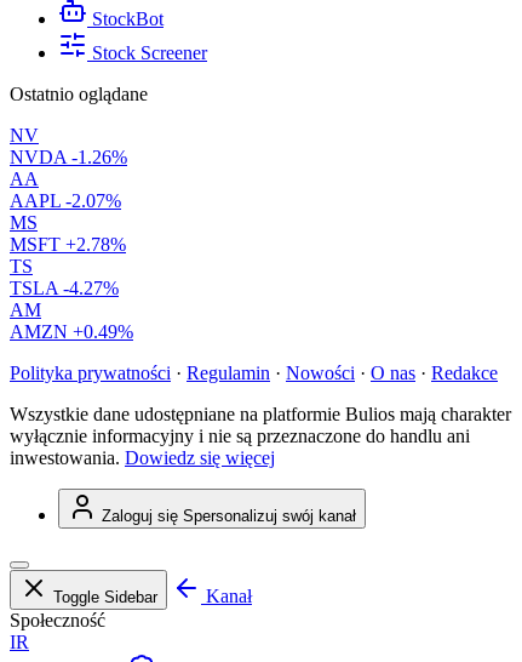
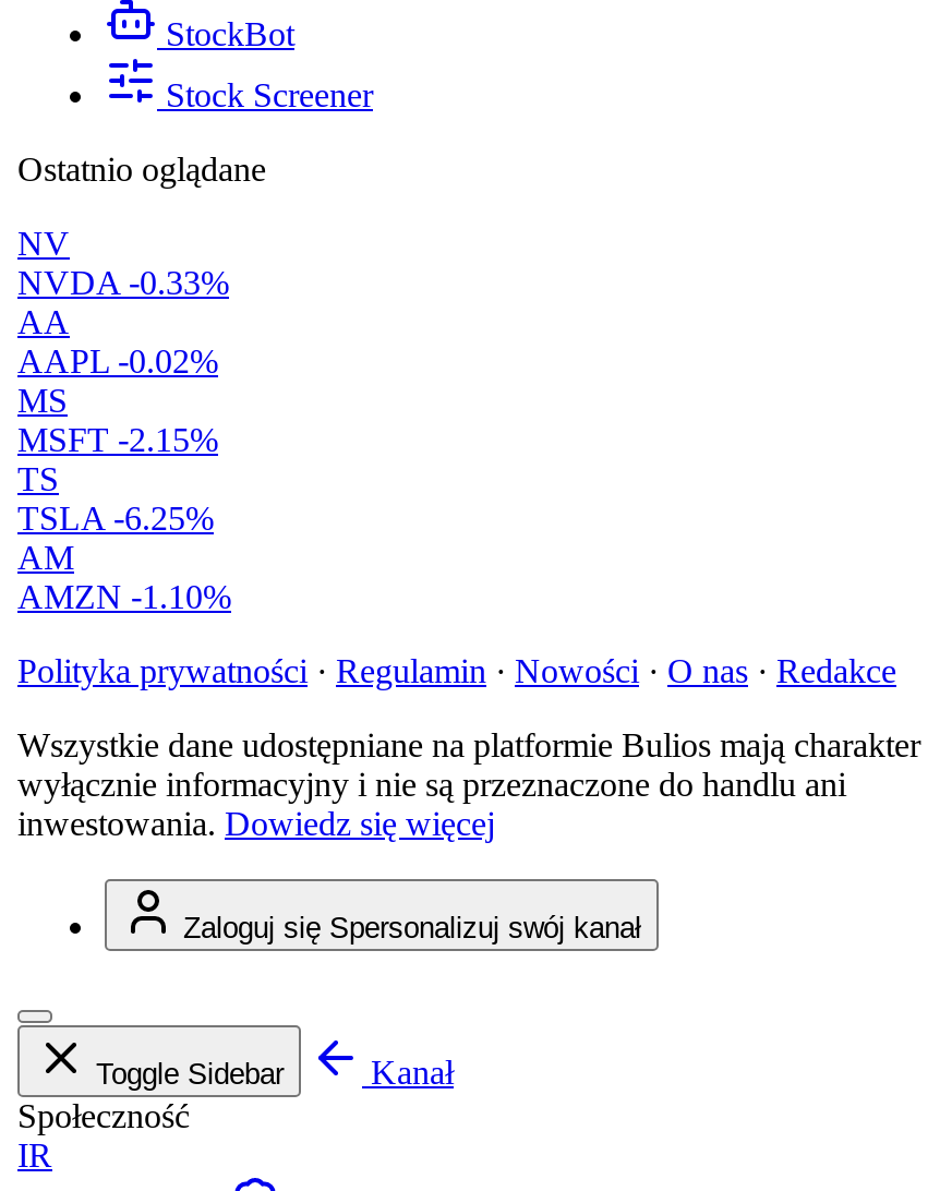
[10,147,127,167] NVDA -1.26% -> [17,264,229,301] NVDA -0.33%
[10,190,121,211] AAPL -2.07% -> [17,343,218,380] AAPL -0.02%
[10,234,126,255] MSFT +2.78% -> [17,421,218,458] MSFT -2.15%
[10,278,119,298] TSLA -4.27% -> [17,500,214,537] TSLA -6.25%
[10,321,133,342] AMZN +0.49% -> [17,578,231,615] AMZN -1.10%

